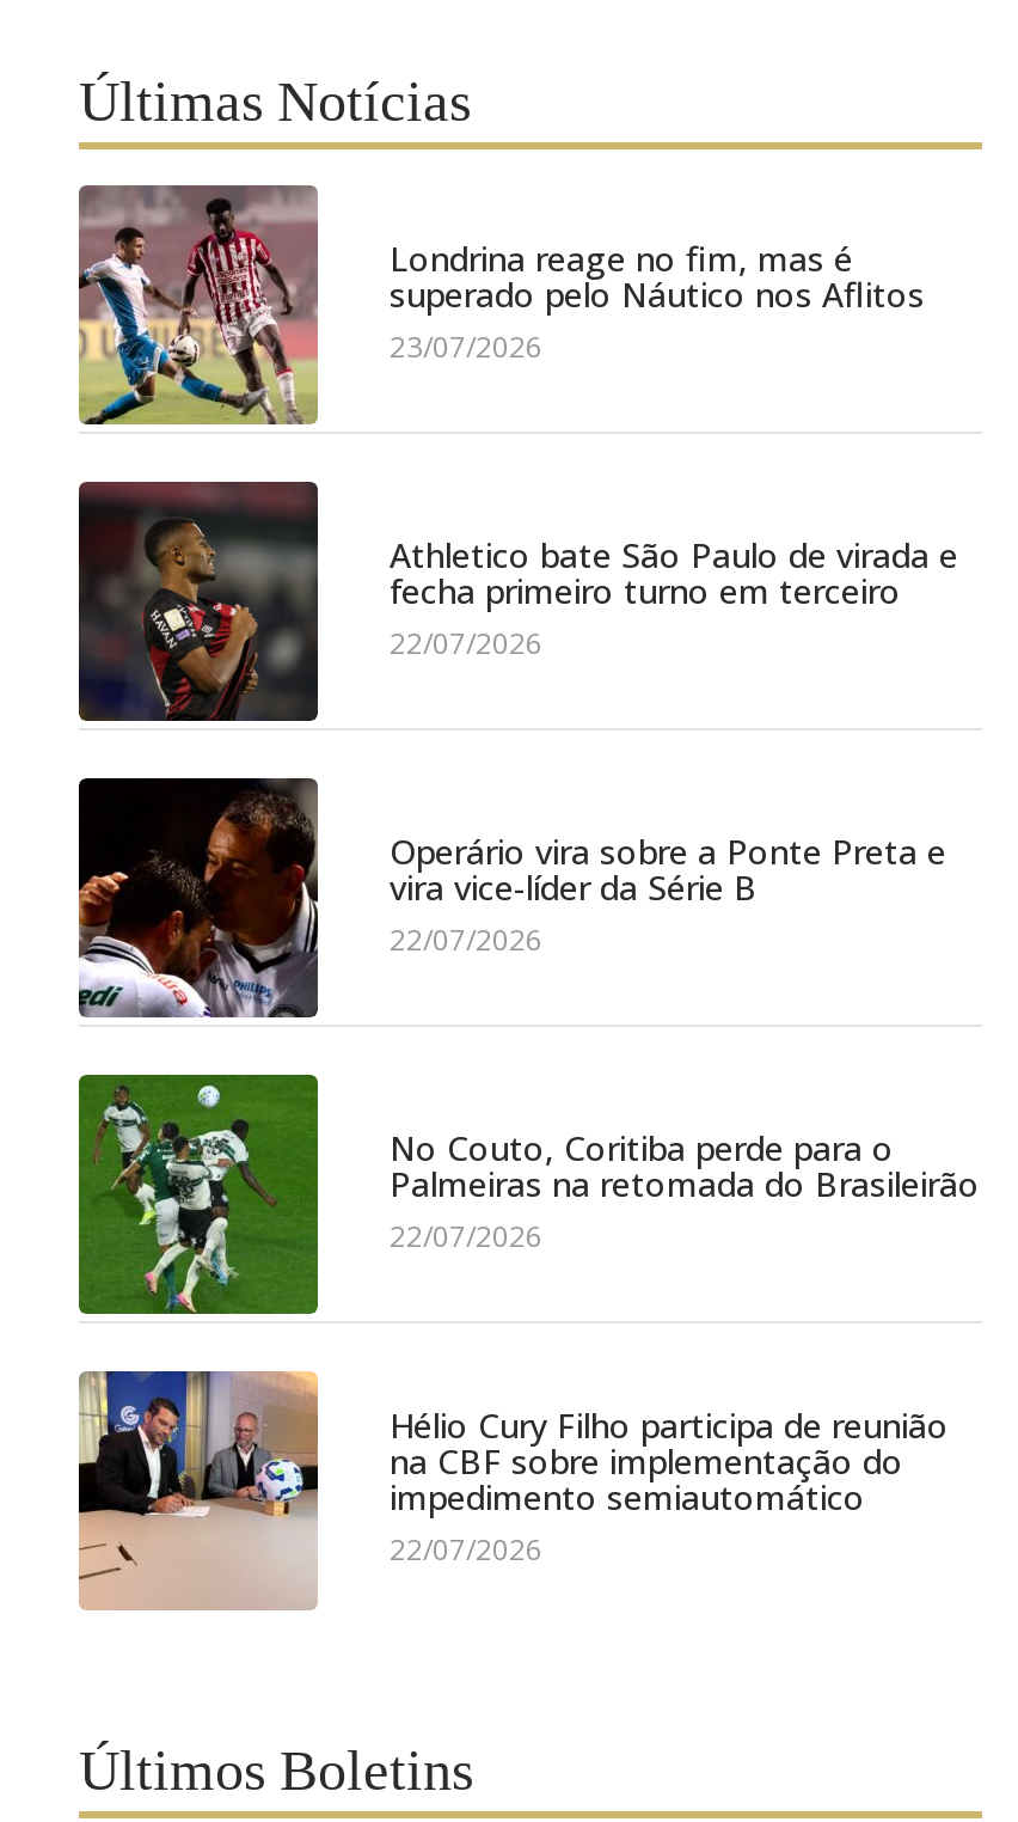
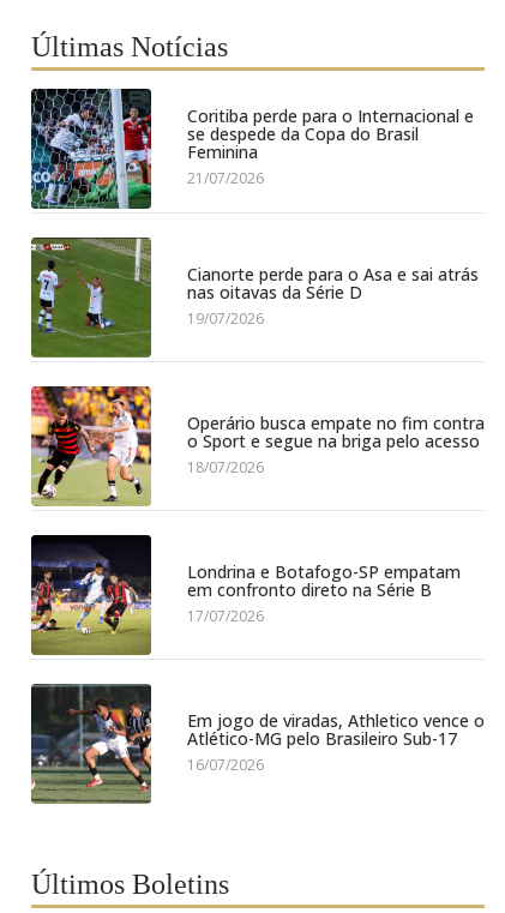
[76,183,925,427] [image] | Londrina reage no fim, mas é | superado pelo Náutico nos Aflitos | 23/07/2026 -> [30,88,474,210] [image] | Coritiba perde para o Internacional e | se despede da Copa do Brasil | Feminina | 21/07/2026
[79,482,958,723] [image] | Athletico bate São Paulo de virada e | fecha primeiro turno em terceiro | 22/07/2026 -> [31,238,479,359] [image] | Cianorte perde para o Asa e sai atrás | nas oitavas da Série D | 19/07/2026
[76,776,946,1020] [image] | Operário vira sobre a Ponte Preta e | vira vice-líder da Série B | 22/07/2026 -> [30,385,485,507] [image] | Operário busca empate no fim contra | o Sport e segue na briga pelo acesso | 18/07/2026
[76,1072,980,1314] [image] | No Couto, Coritiba perde para o | Palmeiras na retomada do Brasileirão | 22/07/2026 -> [30,534,461,655] [image] | Londrina e Botafogo-SP empatam | em confronto direto na Série B | 17/07/2026
[79,1371,949,1608] [image] | Hélio Cury Filho participa de reunião | na CBF sobre implementação do | impedimento semiautomático | 22/07/2026 -> [30,683,485,804] [image] | Em jogo de viradas, Athletico vence o | Atlético-MG pelo Brasileiro Sub-17 | 16/07/2026

